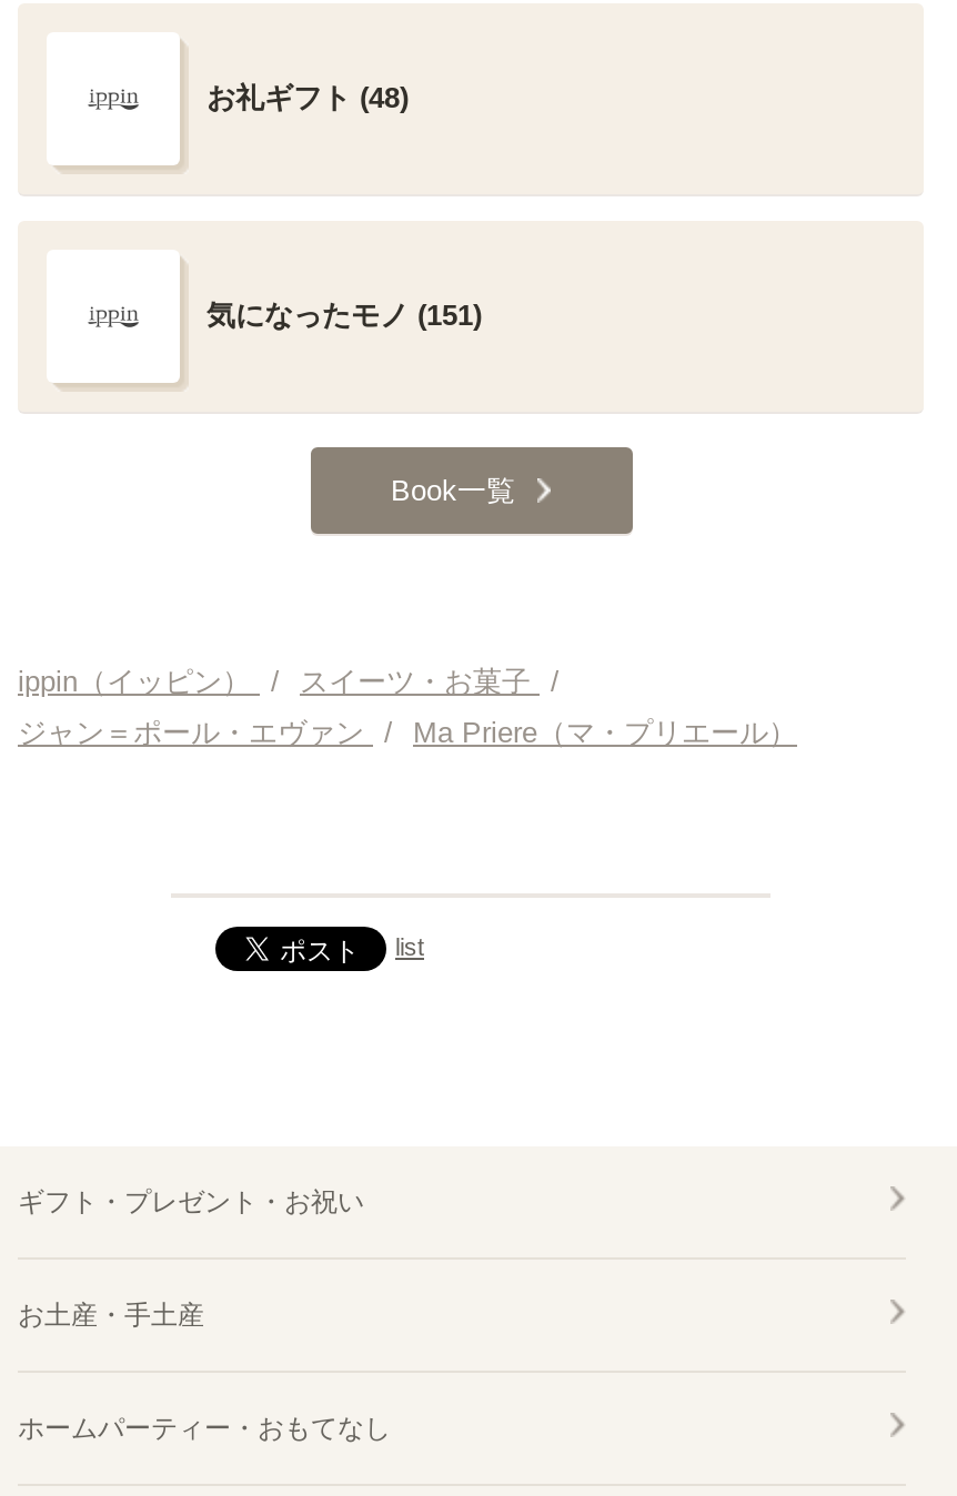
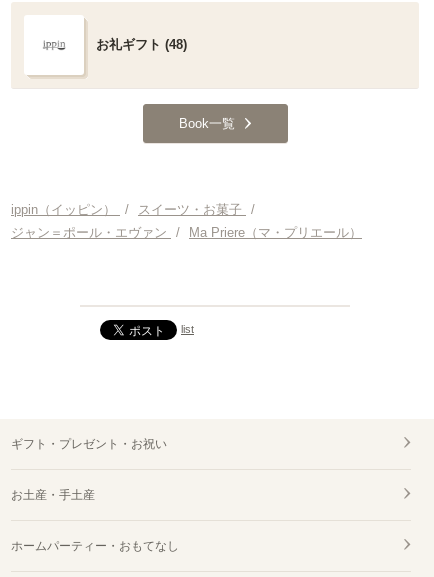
[206,299,482,332] 気になったモノ (151) -> none

